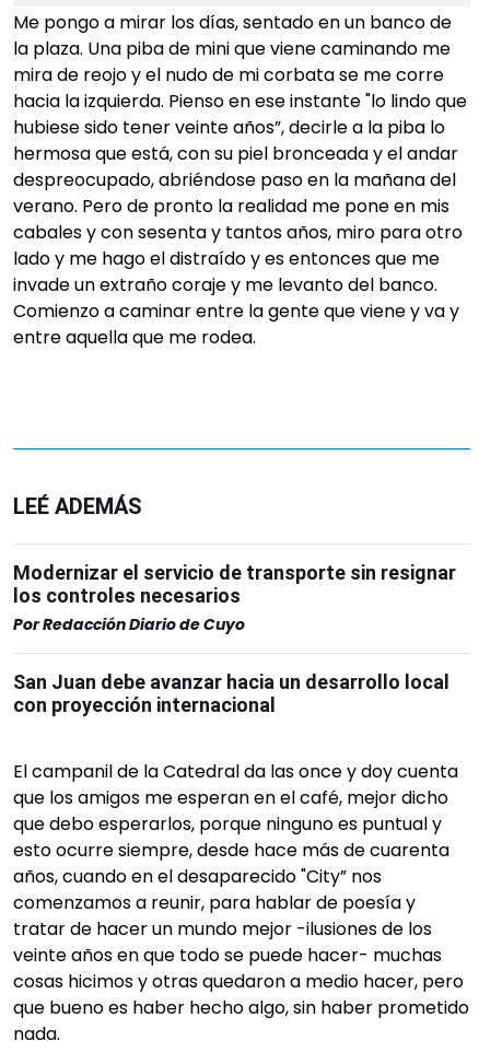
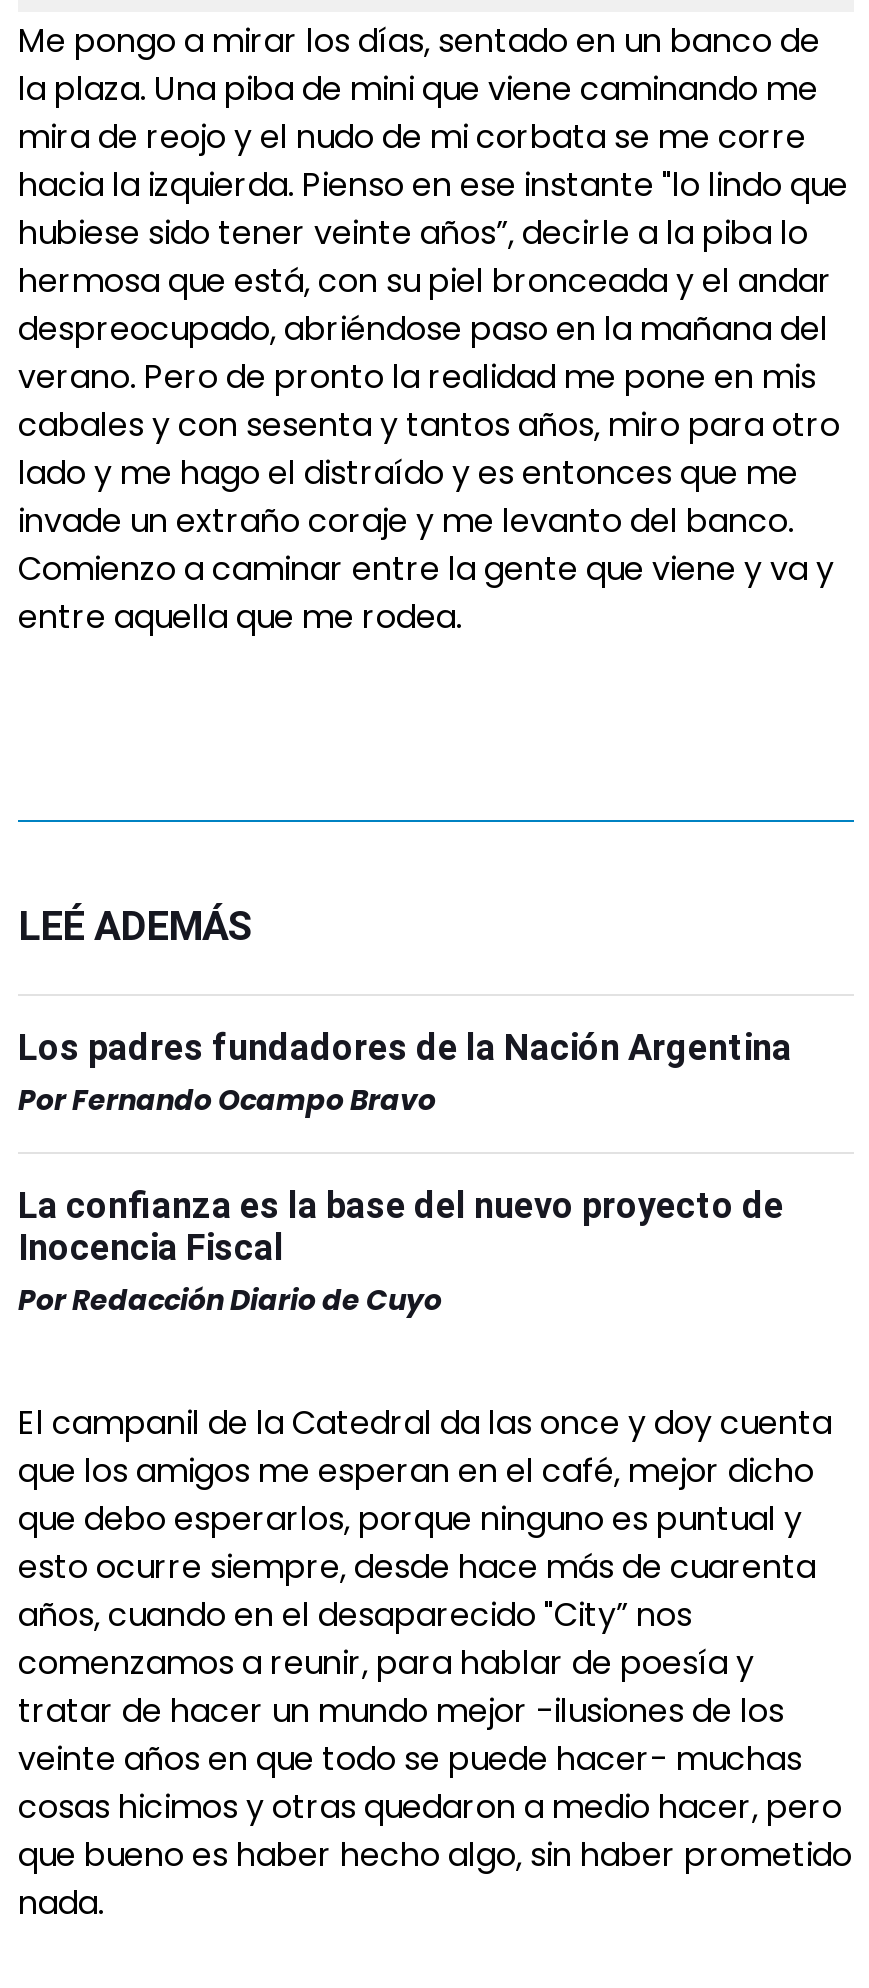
[13,561,456,607] Modernizar el servicio de transporte sin resignar | los controles necesarios -> [18,1026,792,1268] Los padres fundadores de la Nación Argentina | Por Fernando Ocampo Bravo | La confianza es la base del nuevo proyecto de | Inocencia Fiscal
moved [13,613,245,635] -> [18,1280,442,1320]: Por Redacción Diario de Cuyo
[13,670,449,716] San Juan debe avanzar hacia un desarrollo local | con proyección internacional -> none

